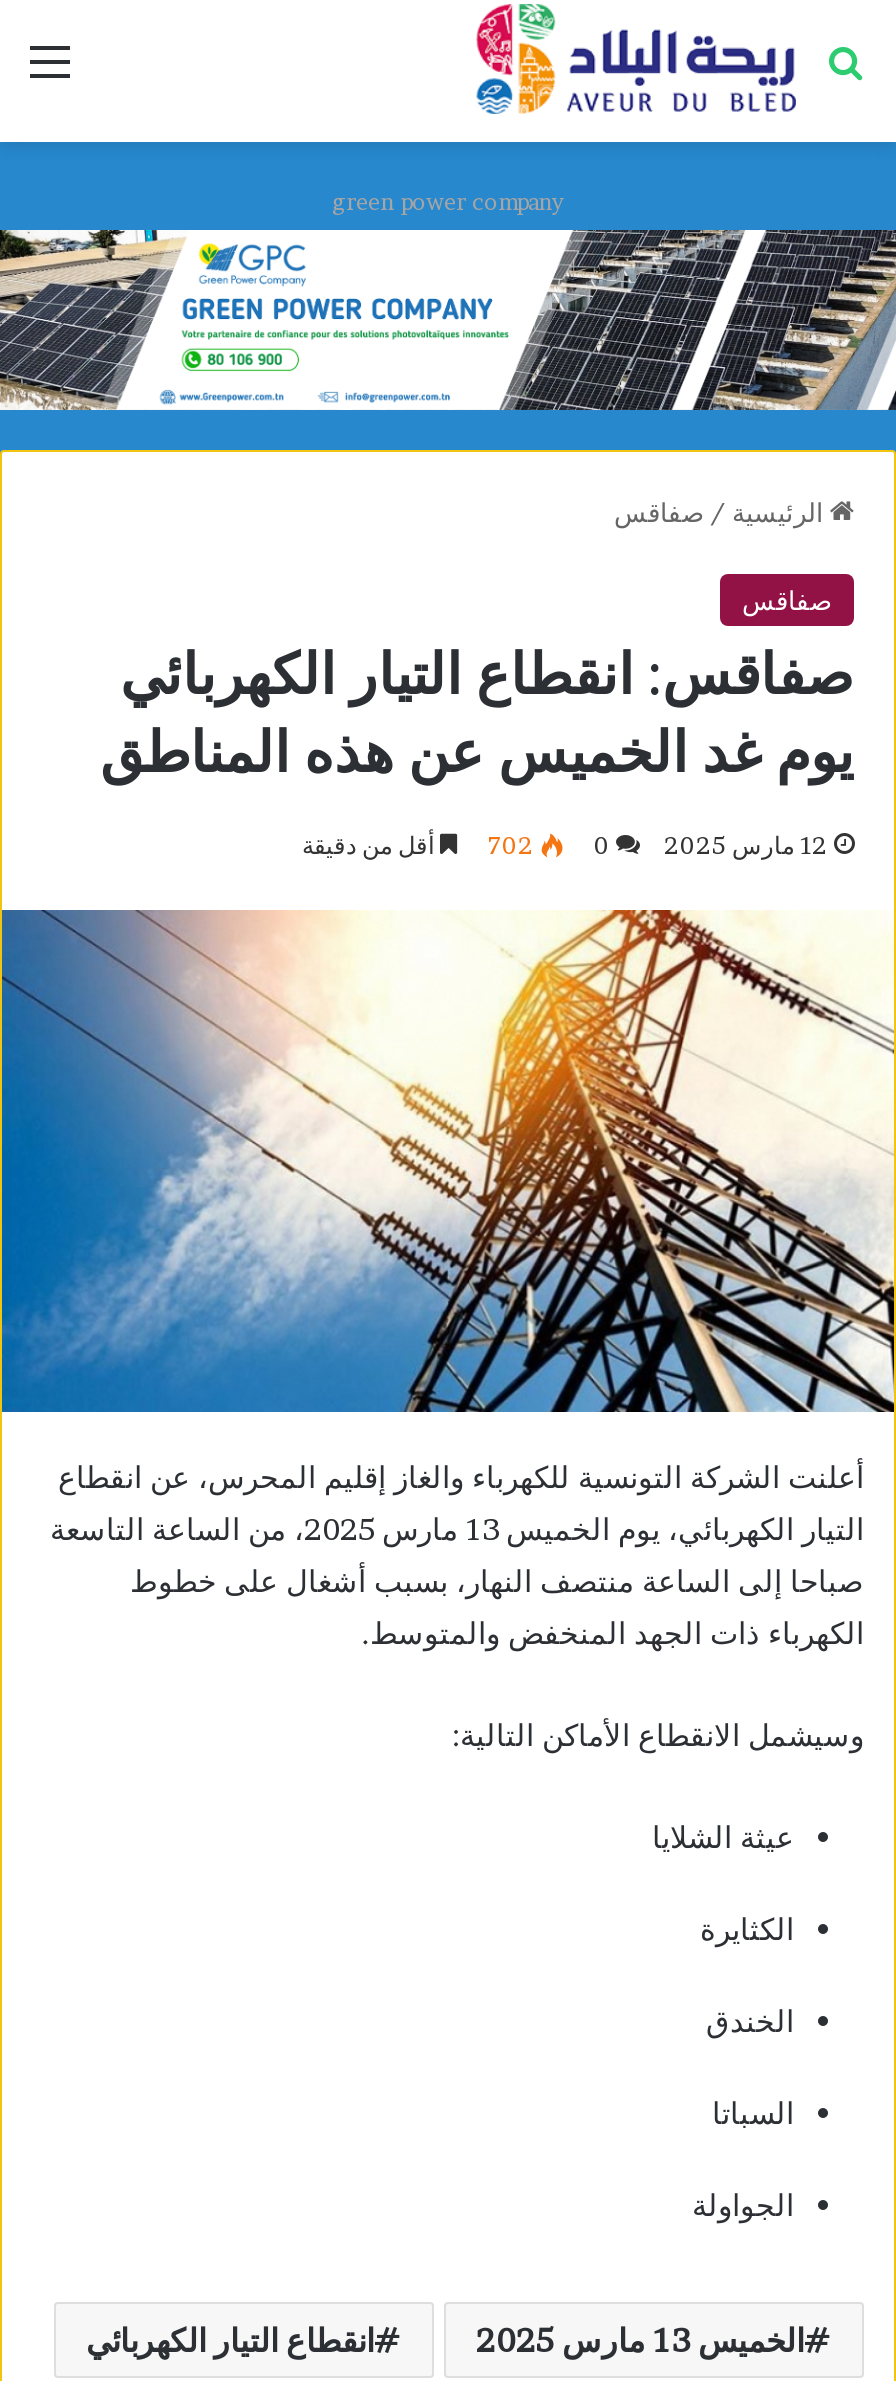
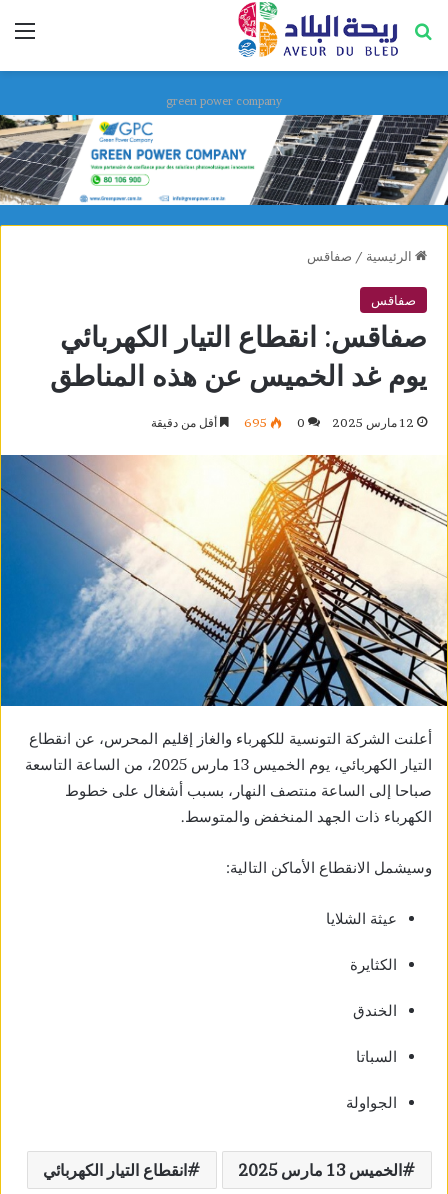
[488,830,534,860] 702 -> [244,415,267,430] 695

